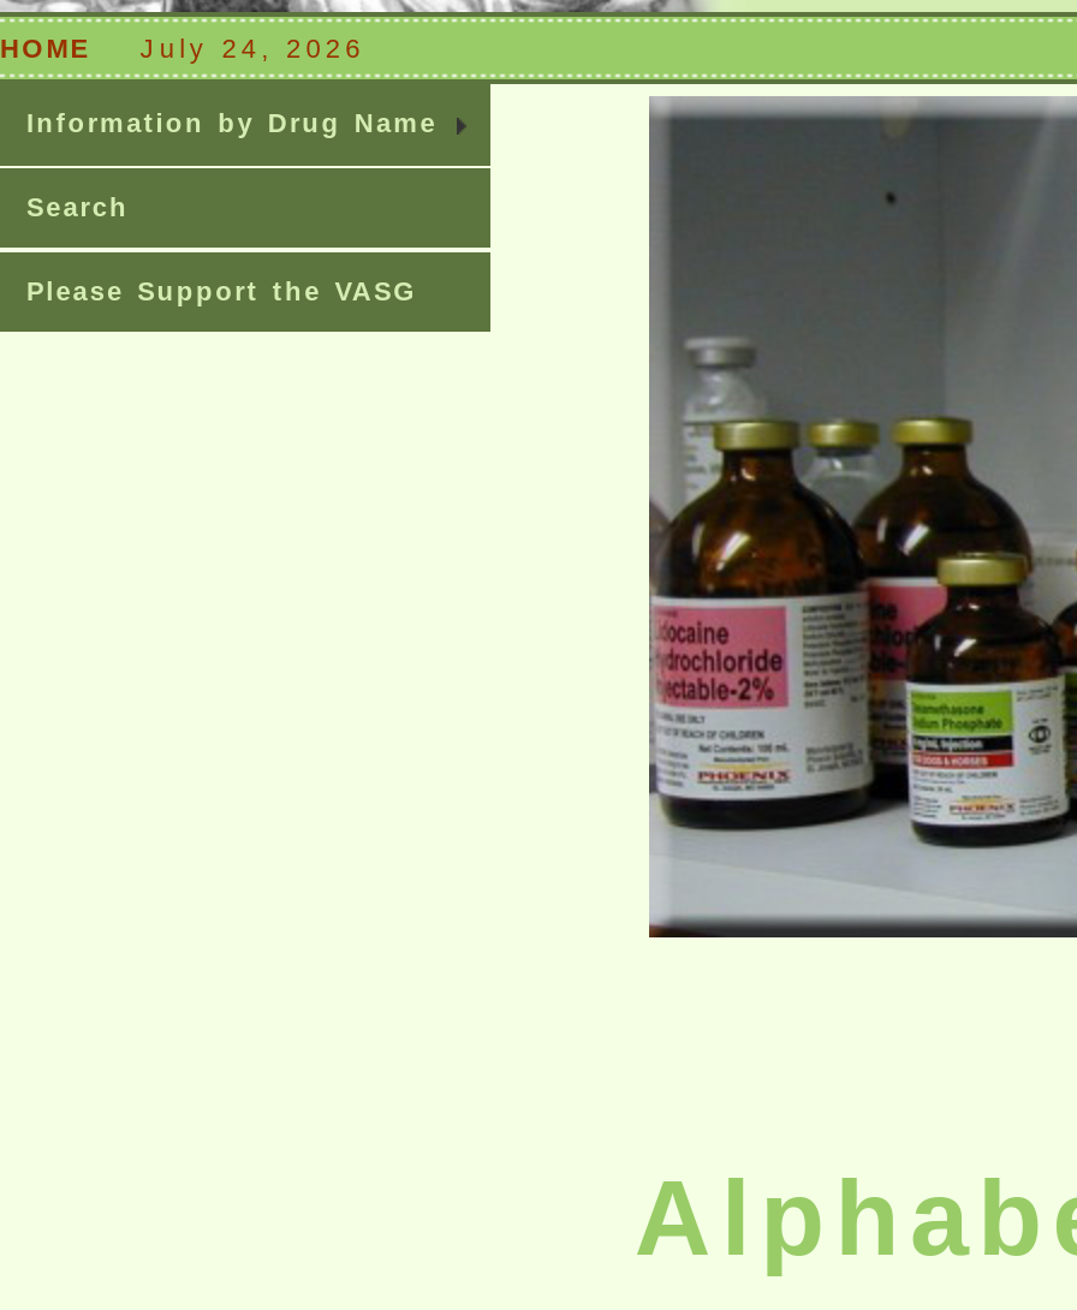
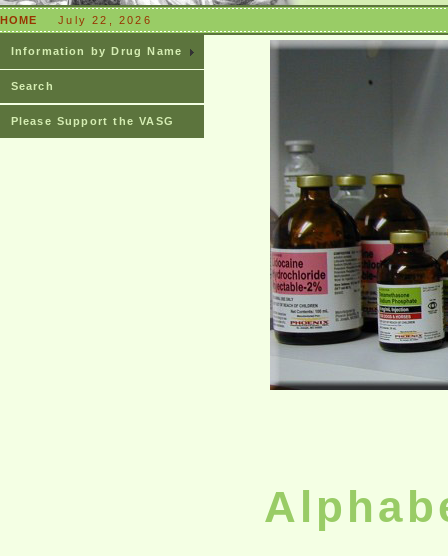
[0,34,365,62] HOME July 24, 2026 -> [0,14,152,26] HOME July 22, 2026

